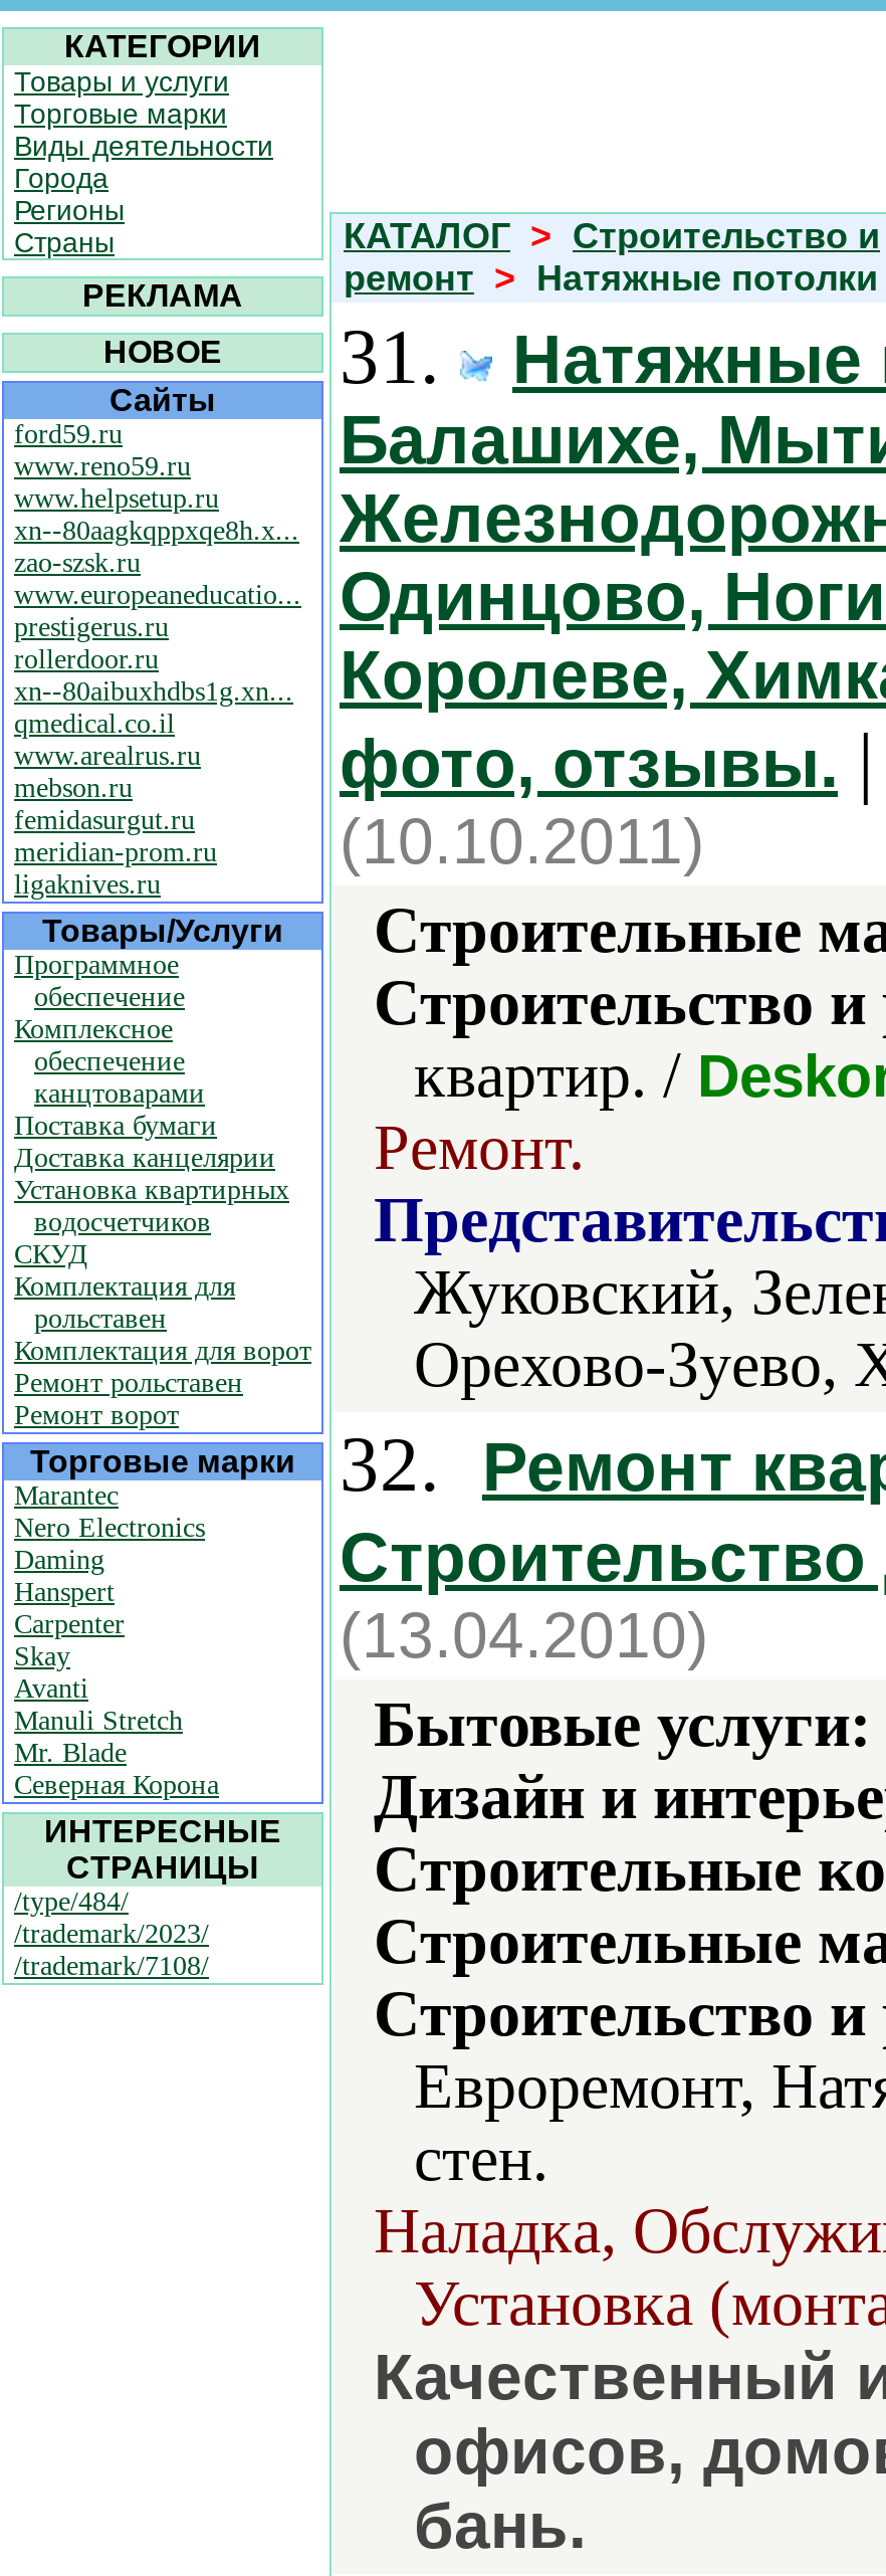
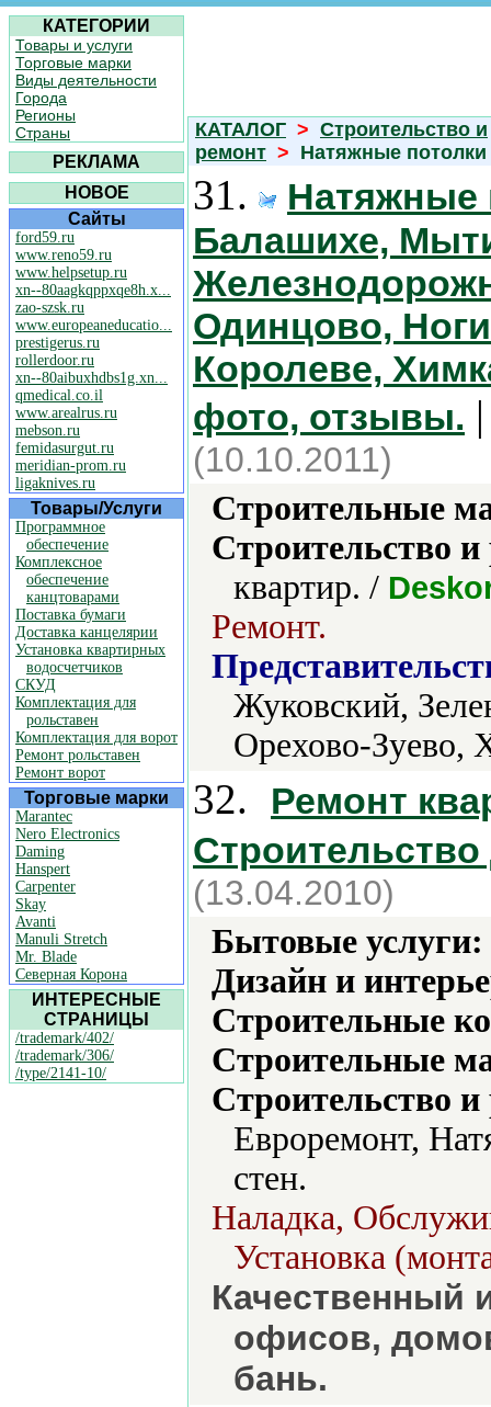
[14,1887,209,1981] /type/484/ | /trademark/2023/ | /trademark/7108/ -> [15,1030,114,1081] /trademark/402/ | /trademark/306/ | /type/2141-10/

